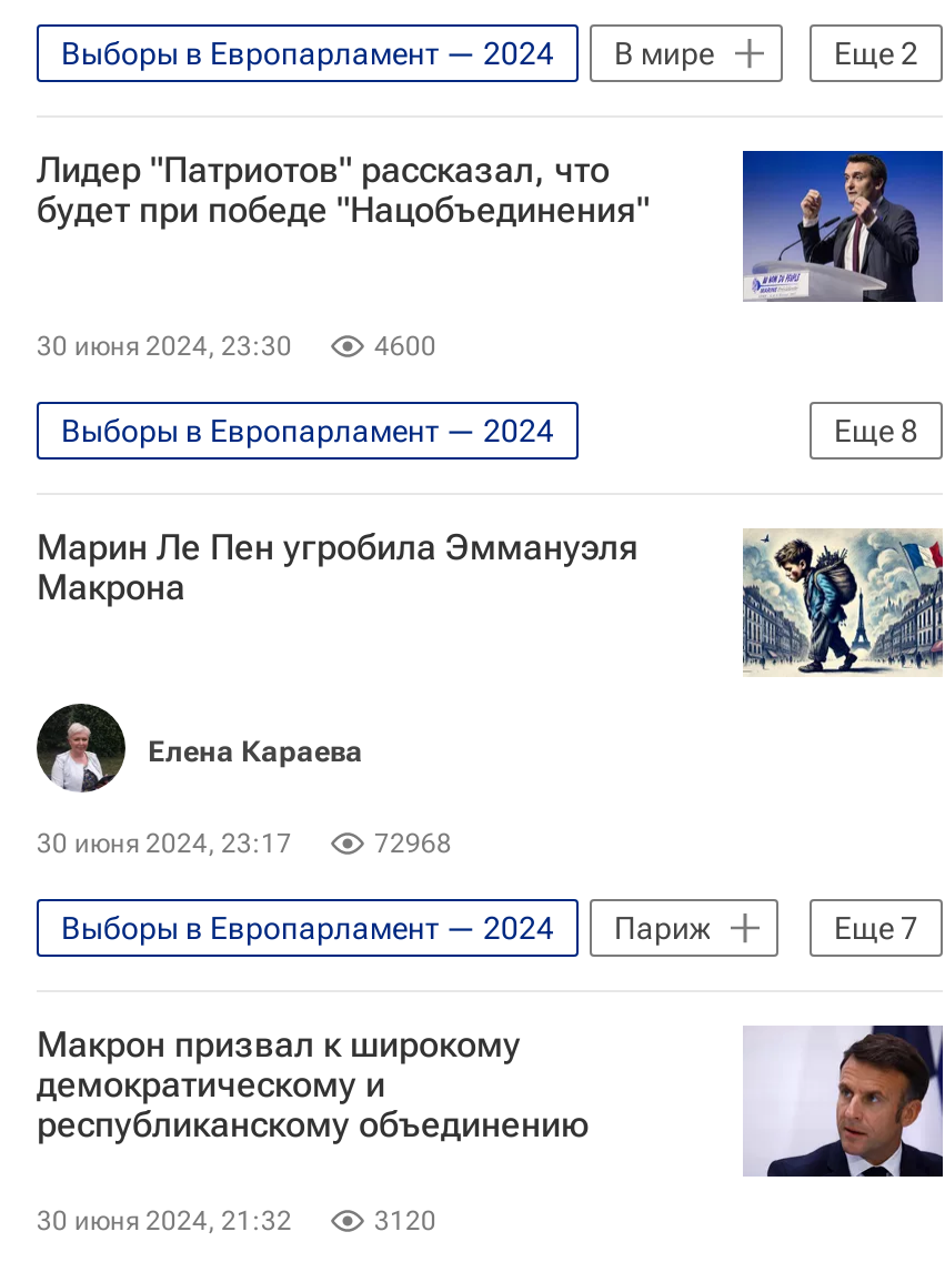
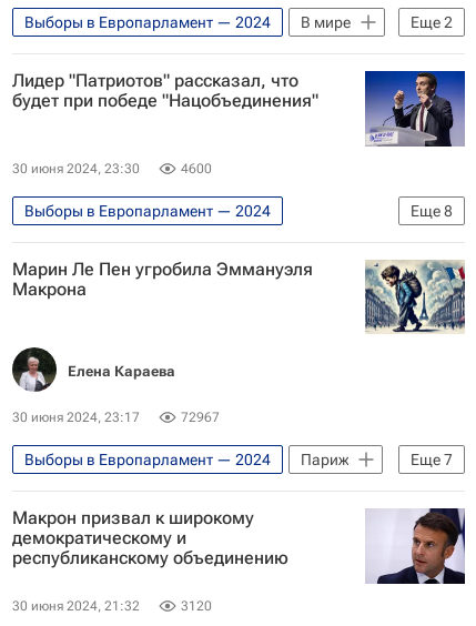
[374,828,452,859] 72968 -> [181,410,220,425] 72967

